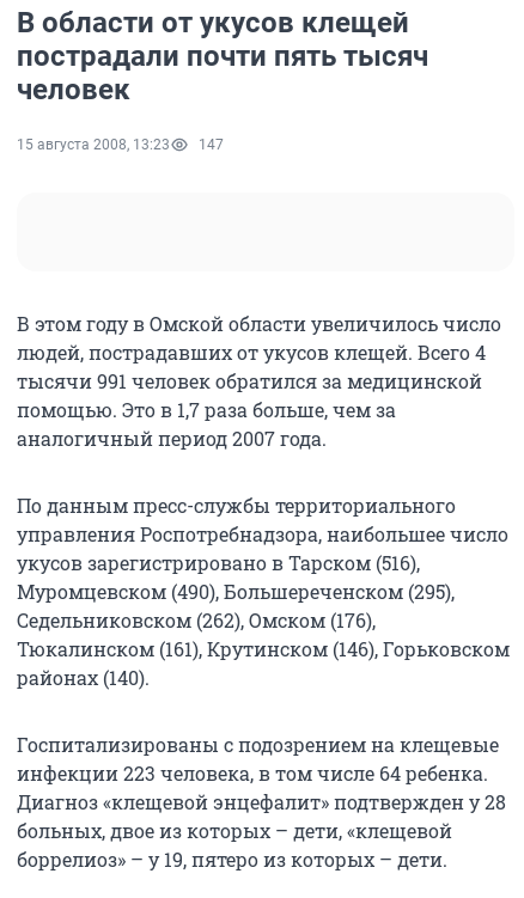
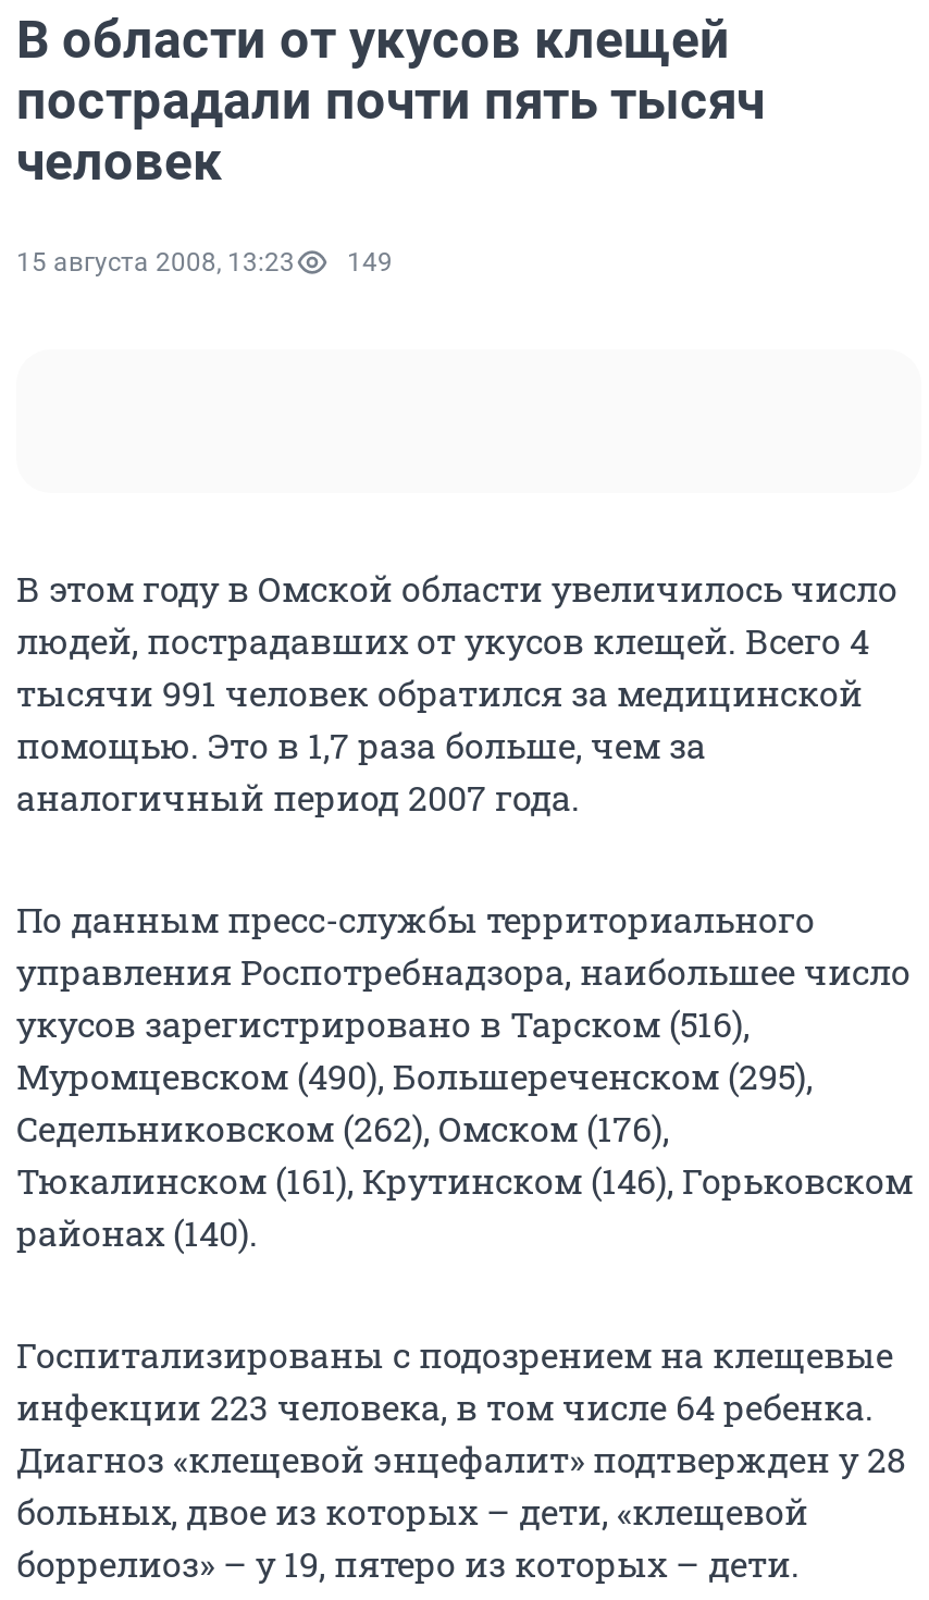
[17,136,224,153] 15 августа 2008, 13:23 147 -> [16,247,393,278] 15 августа 2008, 13:23 149

